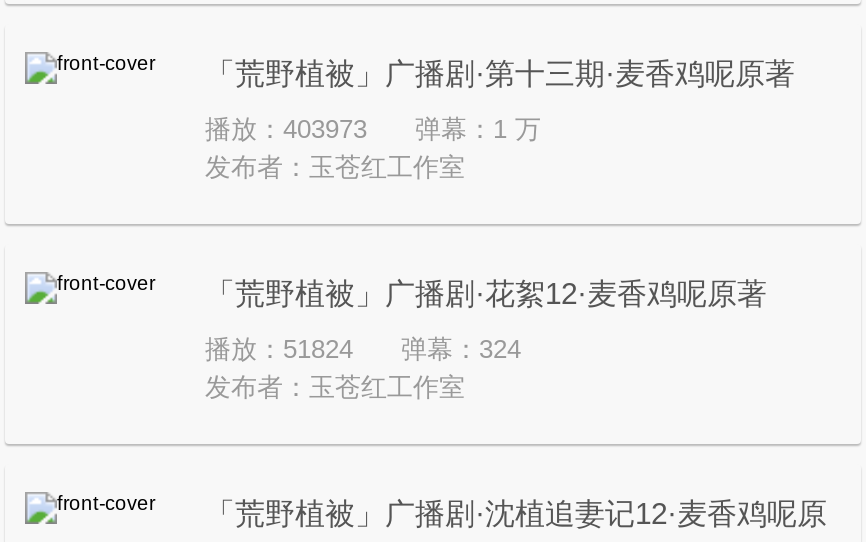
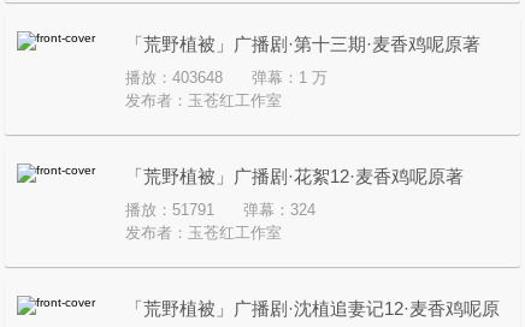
[205,114,541,144] 播放：403973 弹幕：1 万 -> [125,69,328,87] 播放：403648 弹幕：1 万
[205,334,521,364] 播放：51824 弹幕：324 -> [125,201,315,219] 播放：51791 弹幕：324

